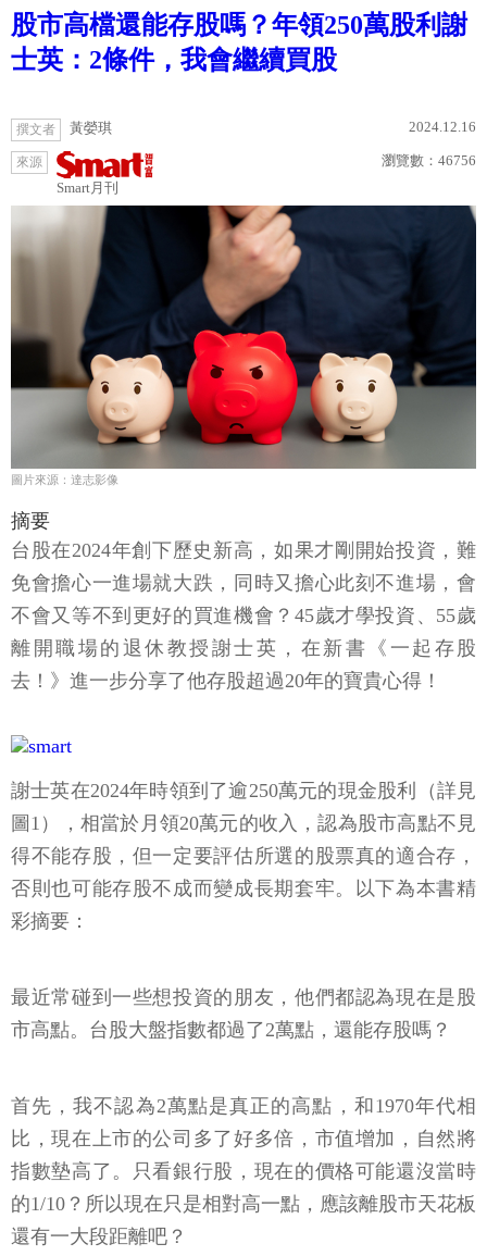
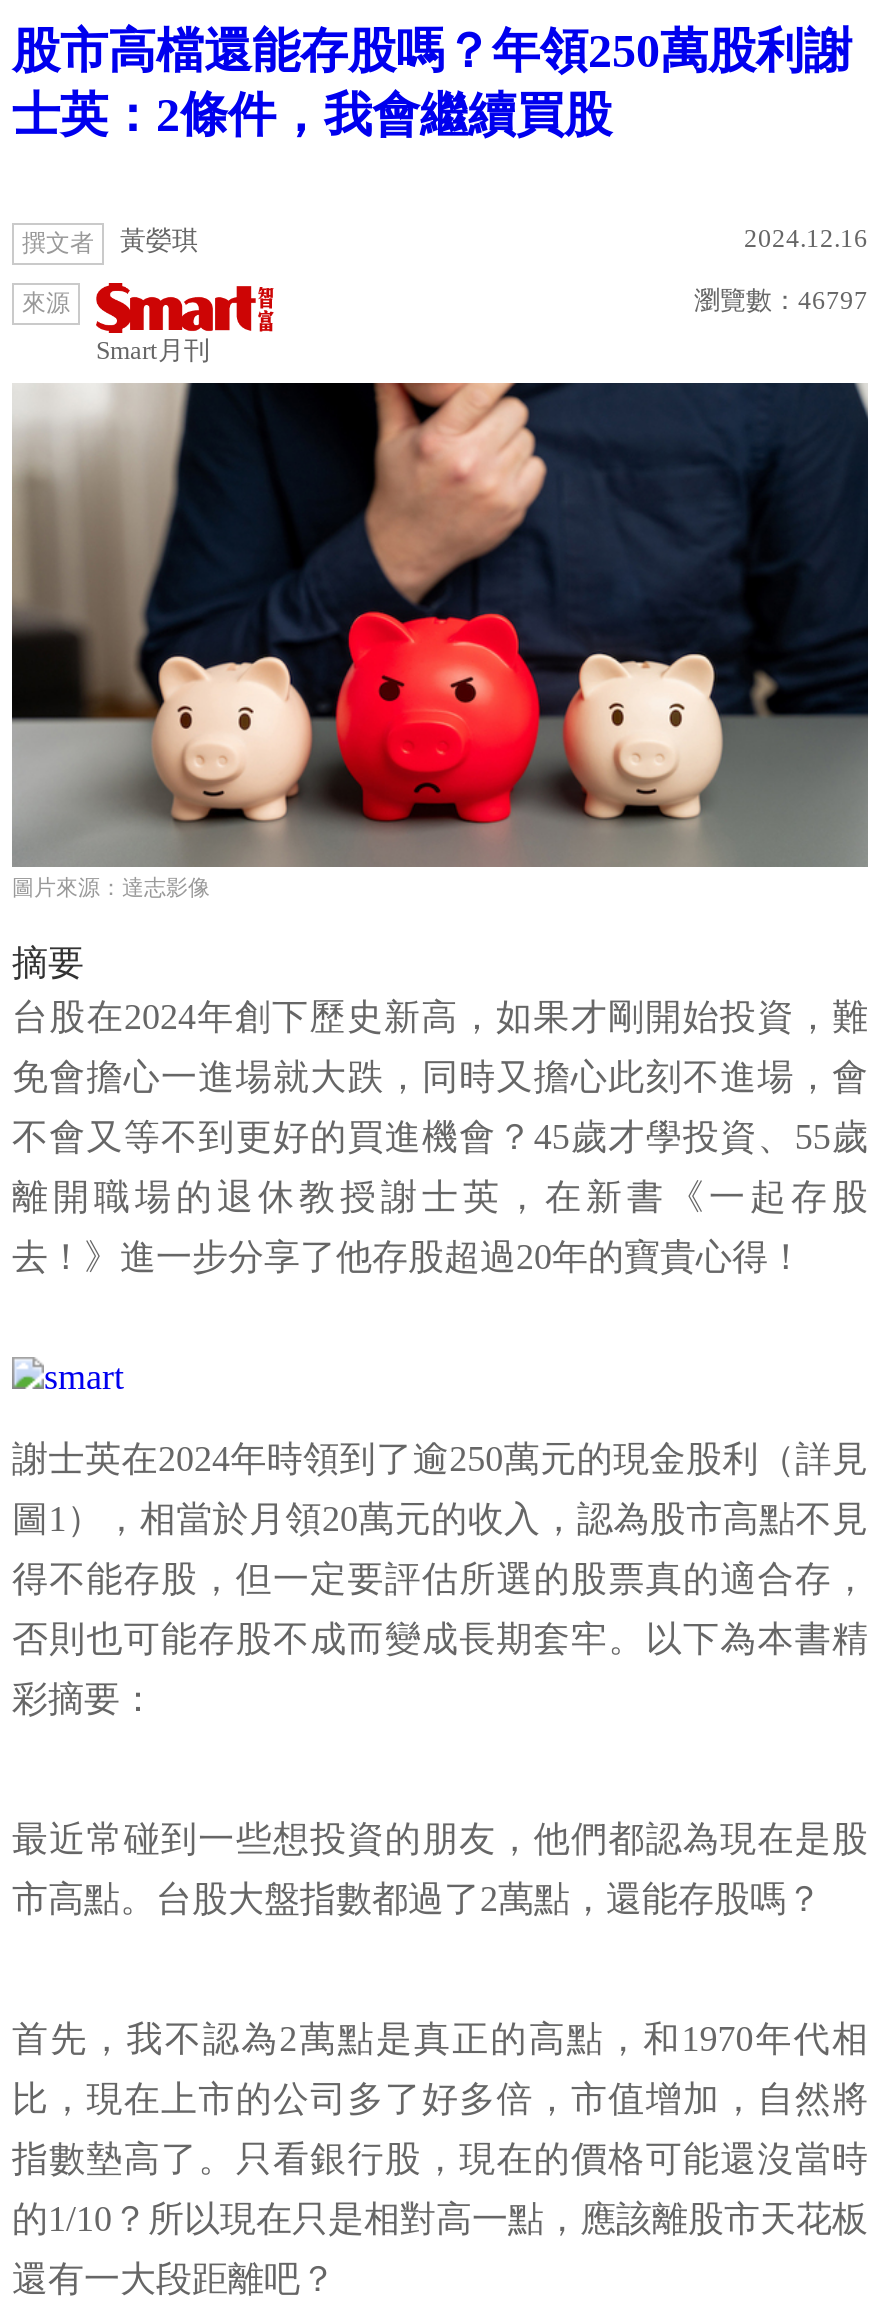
[382,152,476,169] 瀏覽數：46756 -> [694,285,868,315] 瀏覽數：46797

